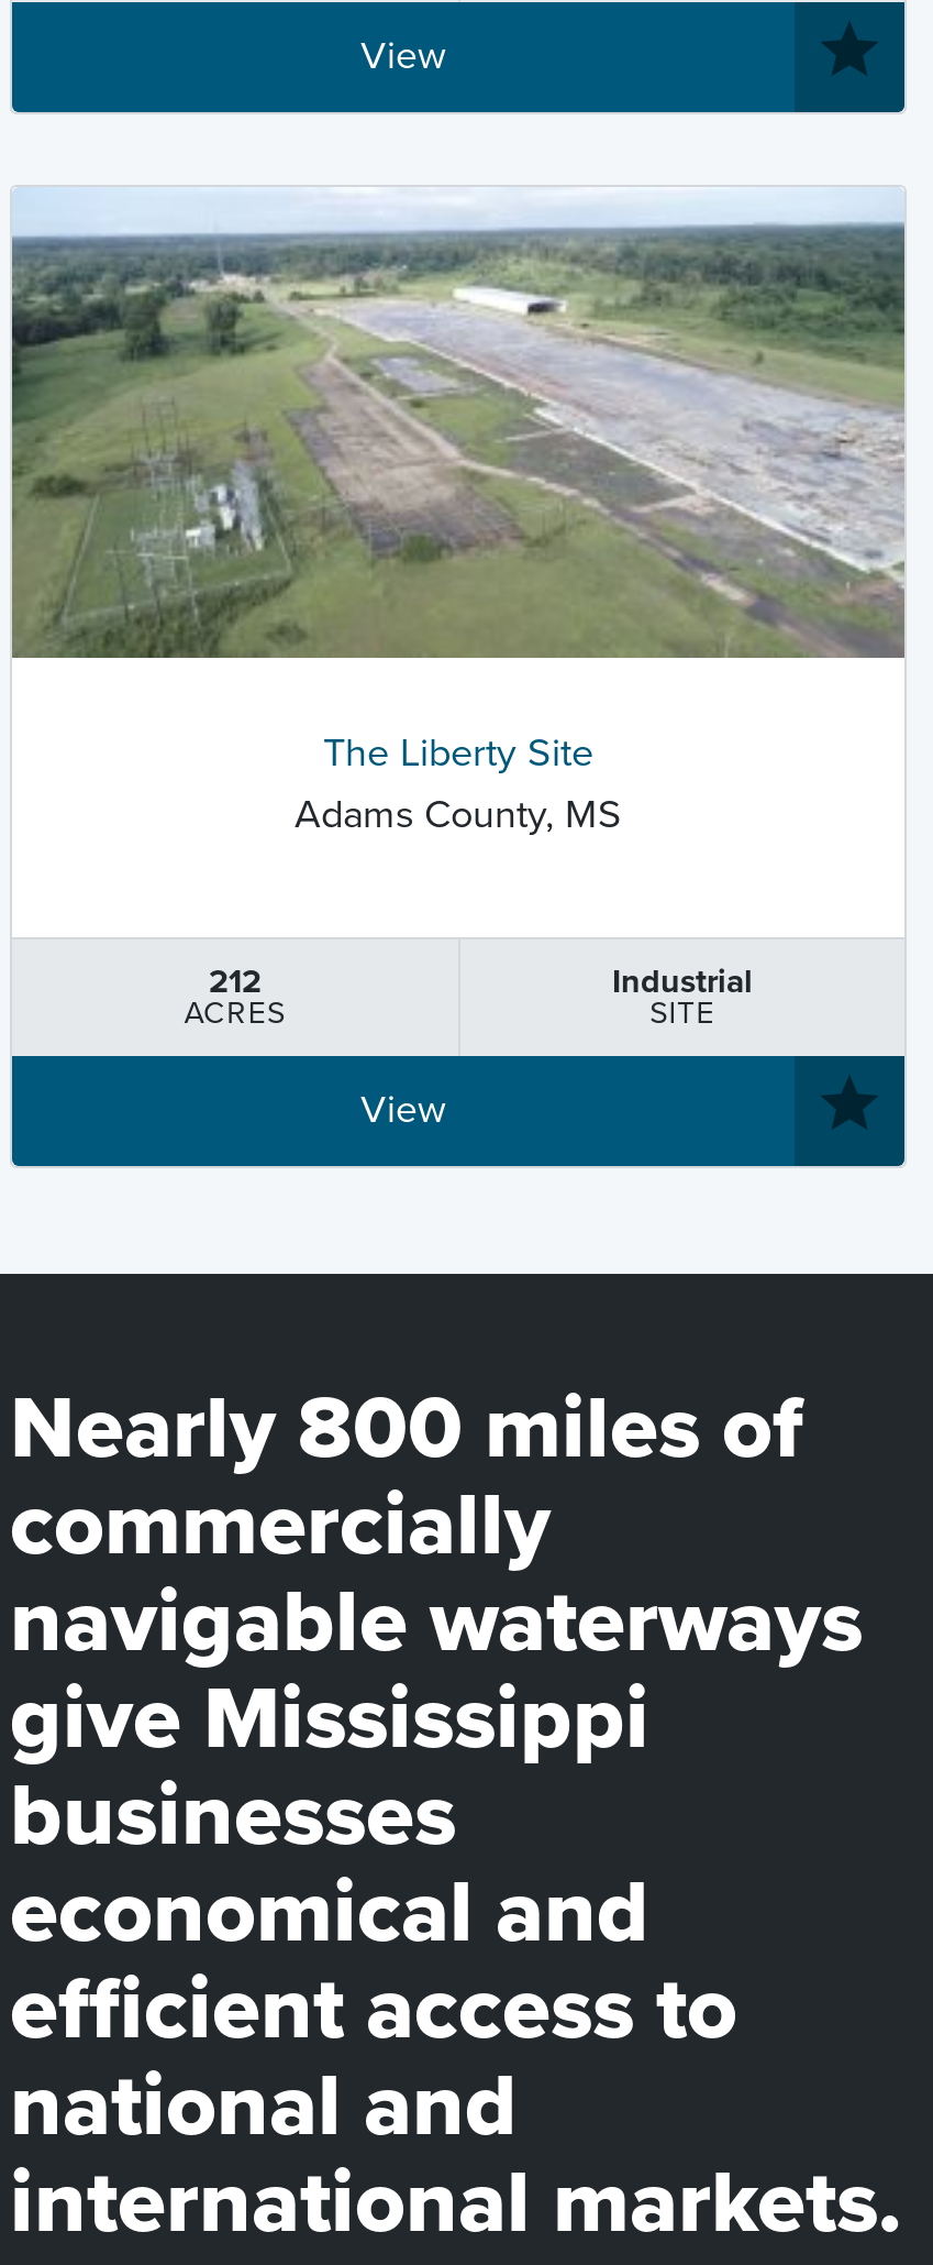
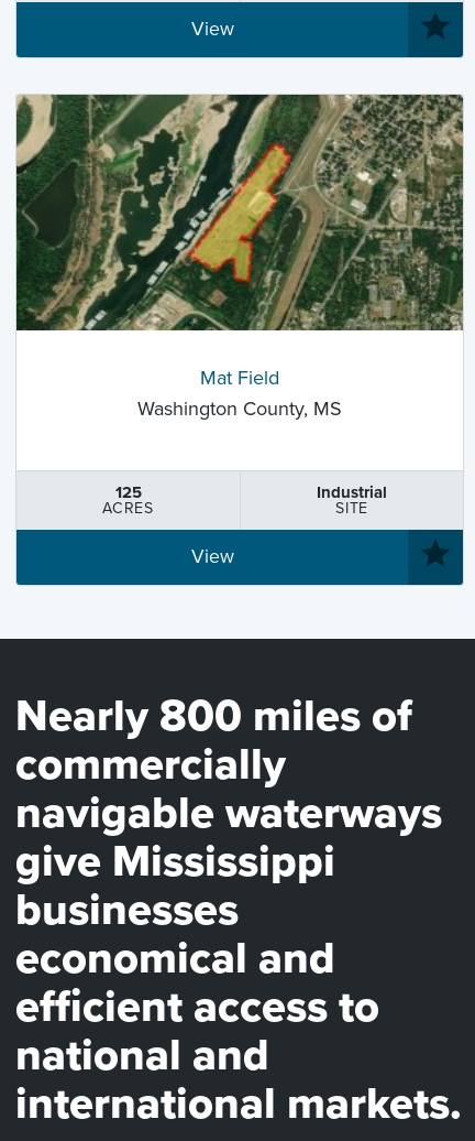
[10,187,904,839] [image] | The Liberty Site | Adams County, MS -> [15,94,464,421] [image] | Mat Field | Washington County, MS
[209,961,262,1001] 212 -> [115,482,141,502] 125

